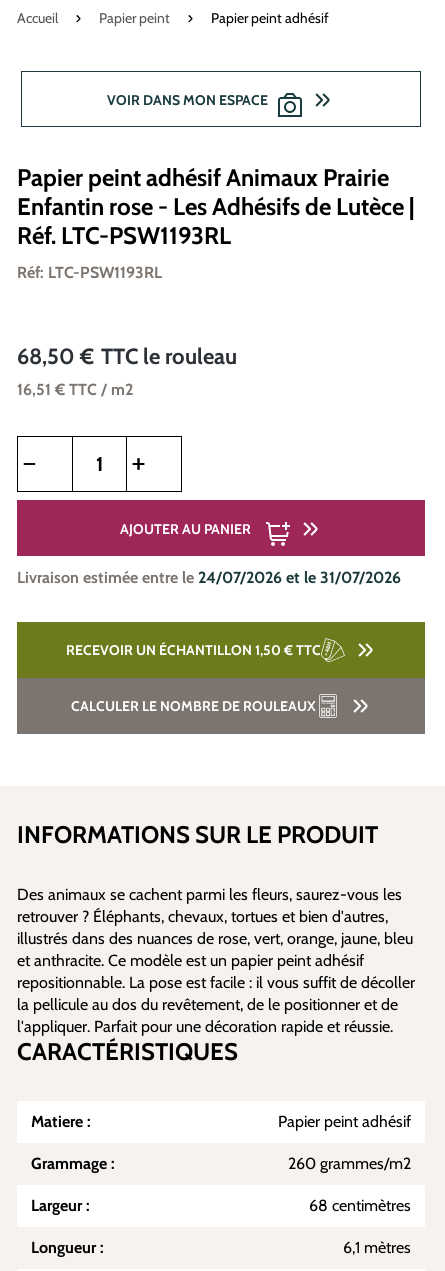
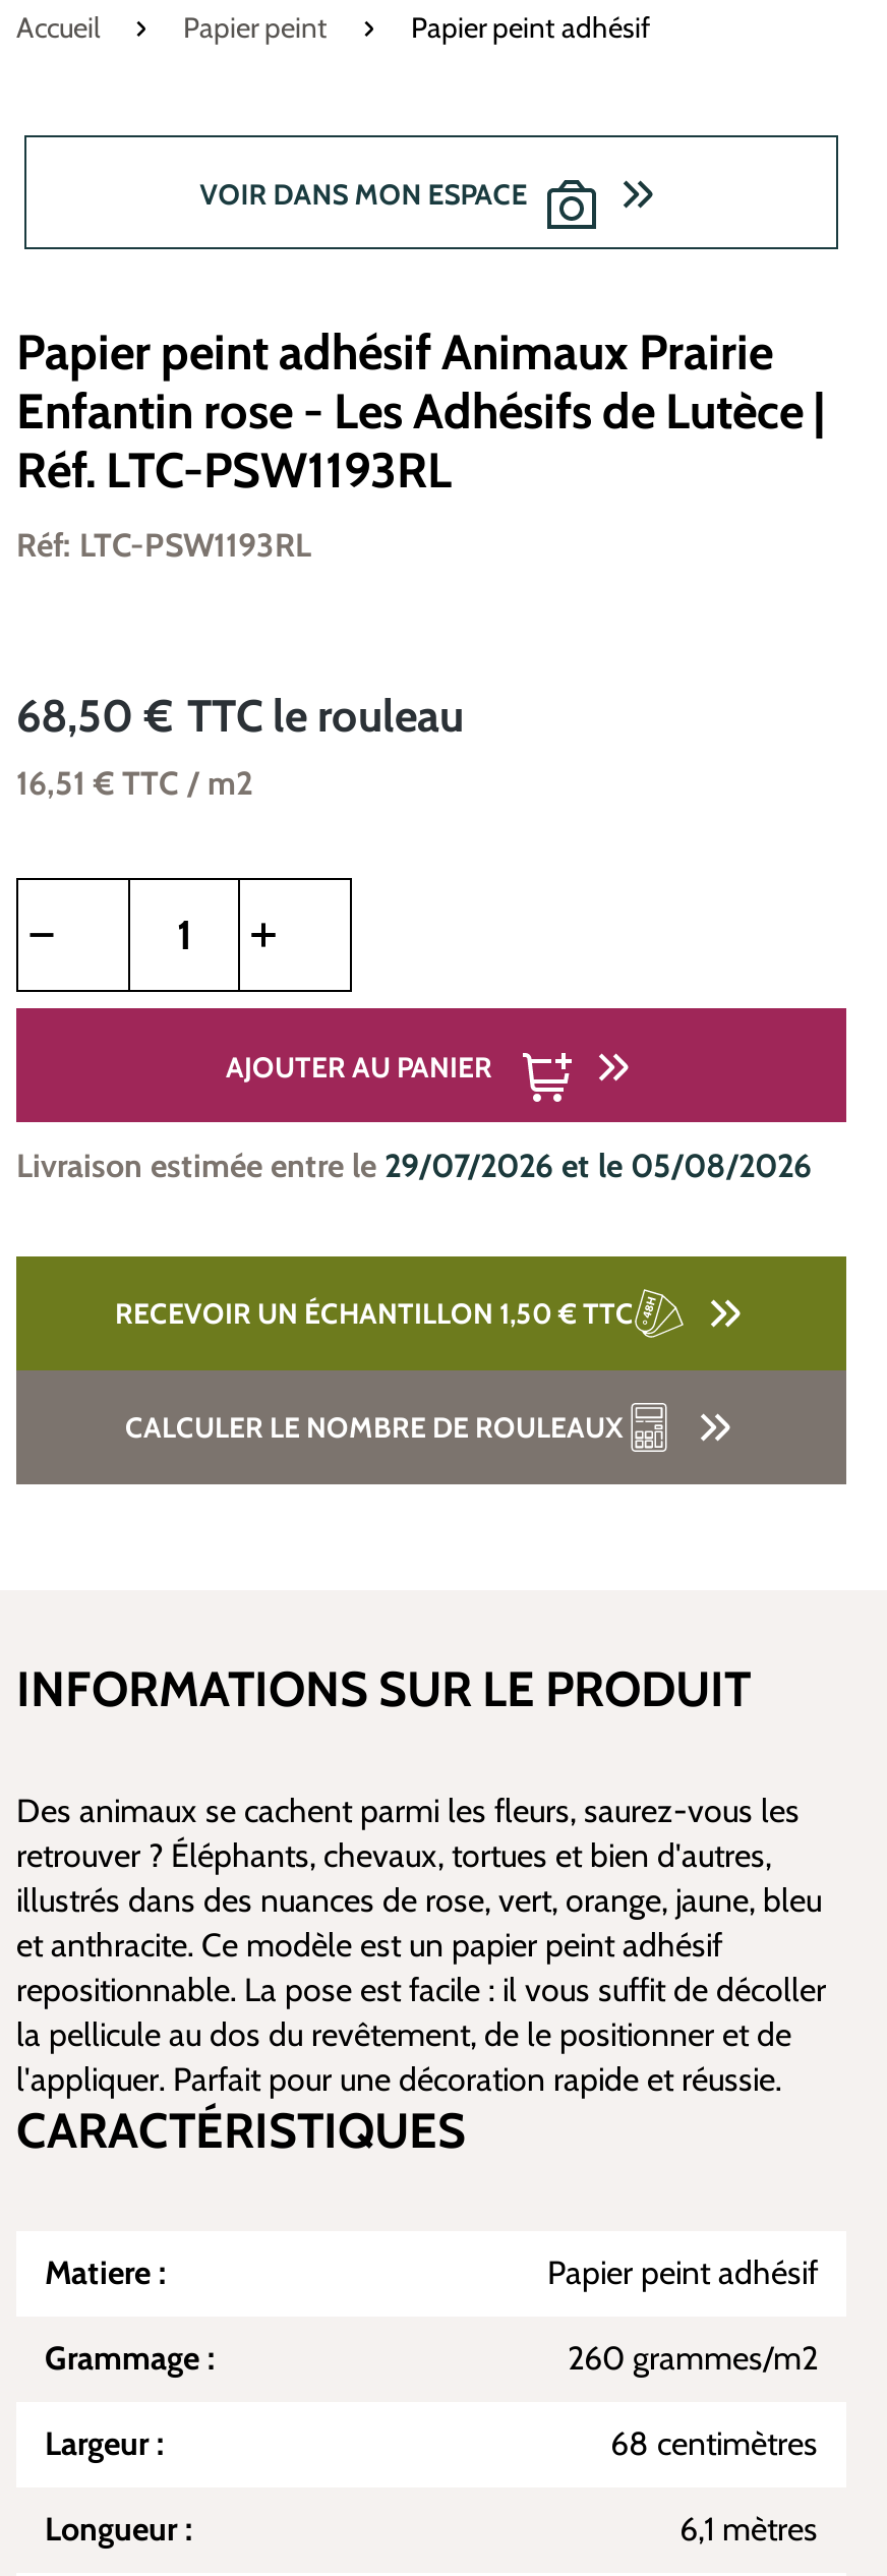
[17,568,401,587] Livraison estimée entre le 24/07/2026 et le 31/07/2026 -> [16,1147,812,1185] Livraison estimée entre le 29/07/2026 et le 05/08/2026

